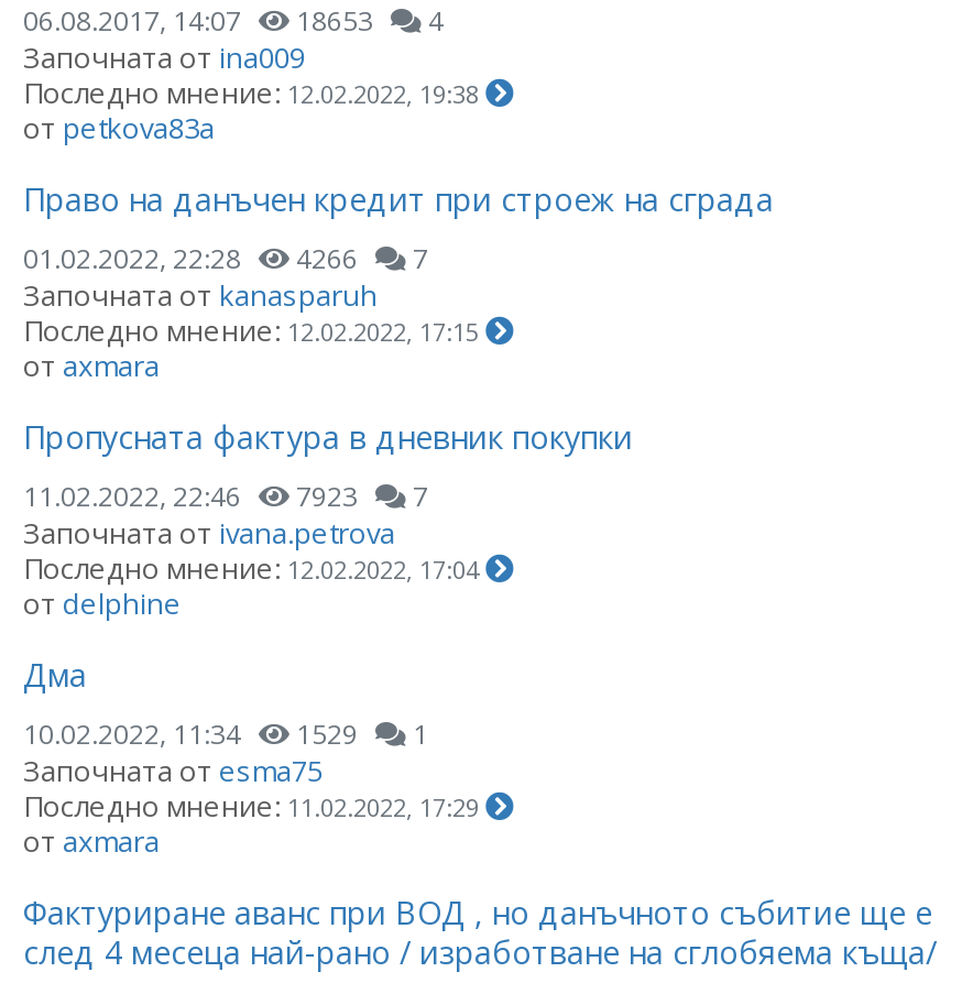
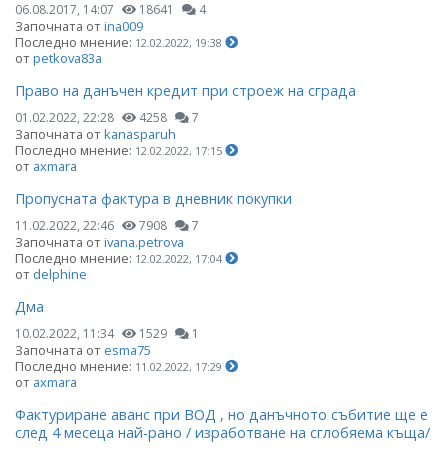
[23,2,444,40] 06.08.2017, 14:07 18653 4 -> [15,1,206,18] 06.08.2017, 14:07 18641 4
[23,240,428,278] 01.02.2022, 22:28 4266 7 -> [15,109,199,126] 01.02.2022, 22:28 4258 7
[23,478,428,515] 11.02.2022, 22:46 7923 7 -> [15,217,199,234] 11.02.2022, 22:46 7908 7

